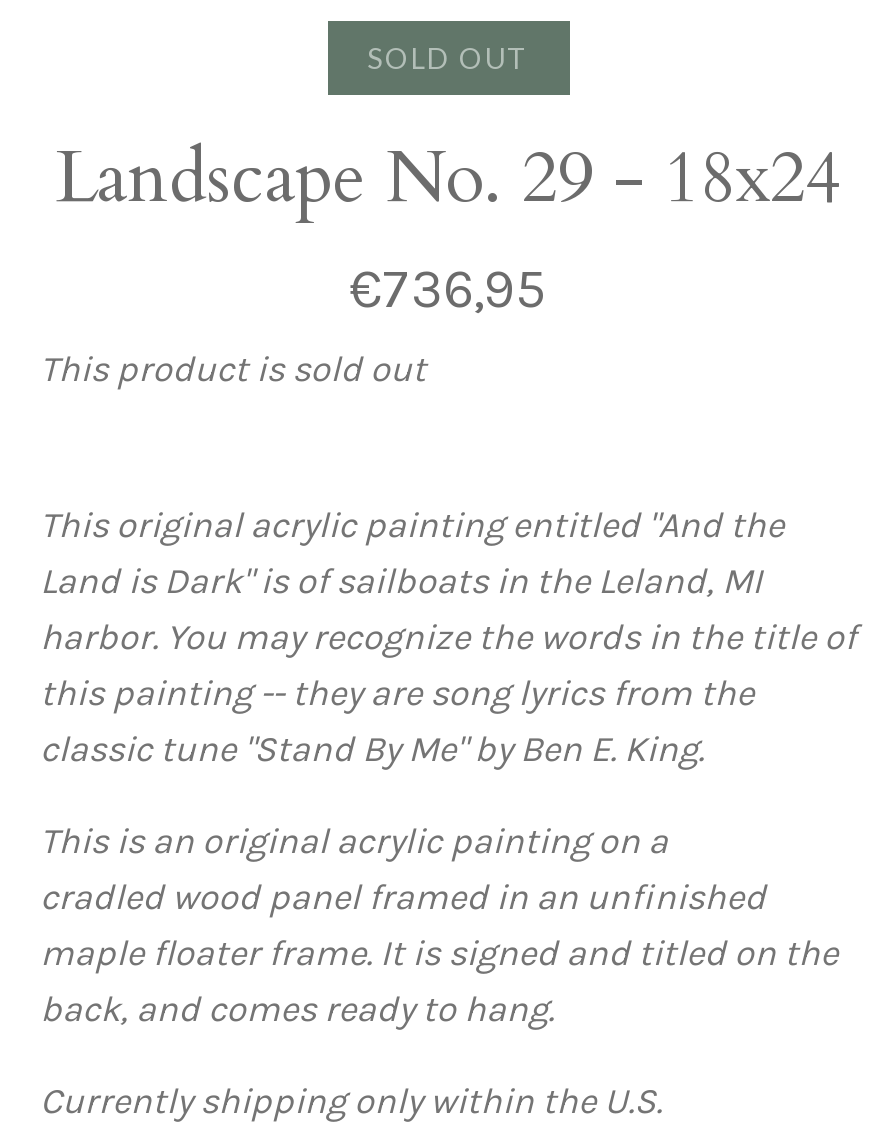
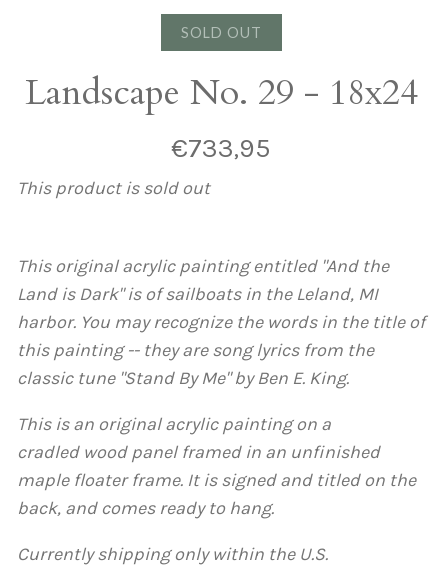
[349,257,547,321] €736,95 -> [171,132,271,164] €733,95

